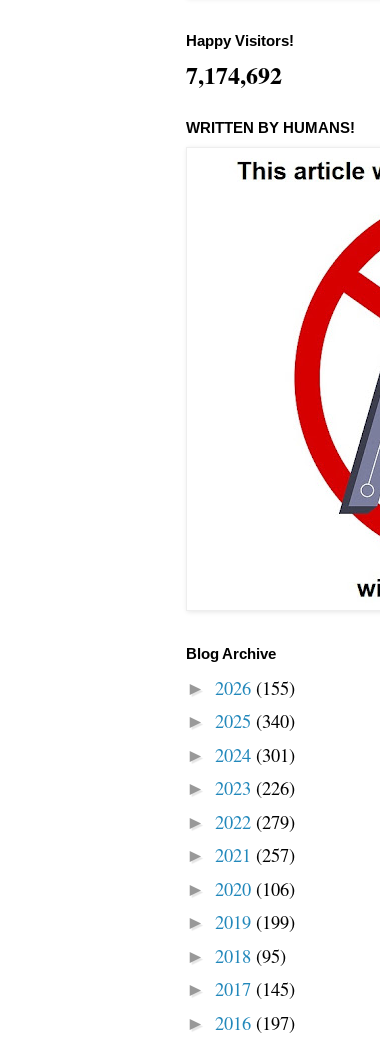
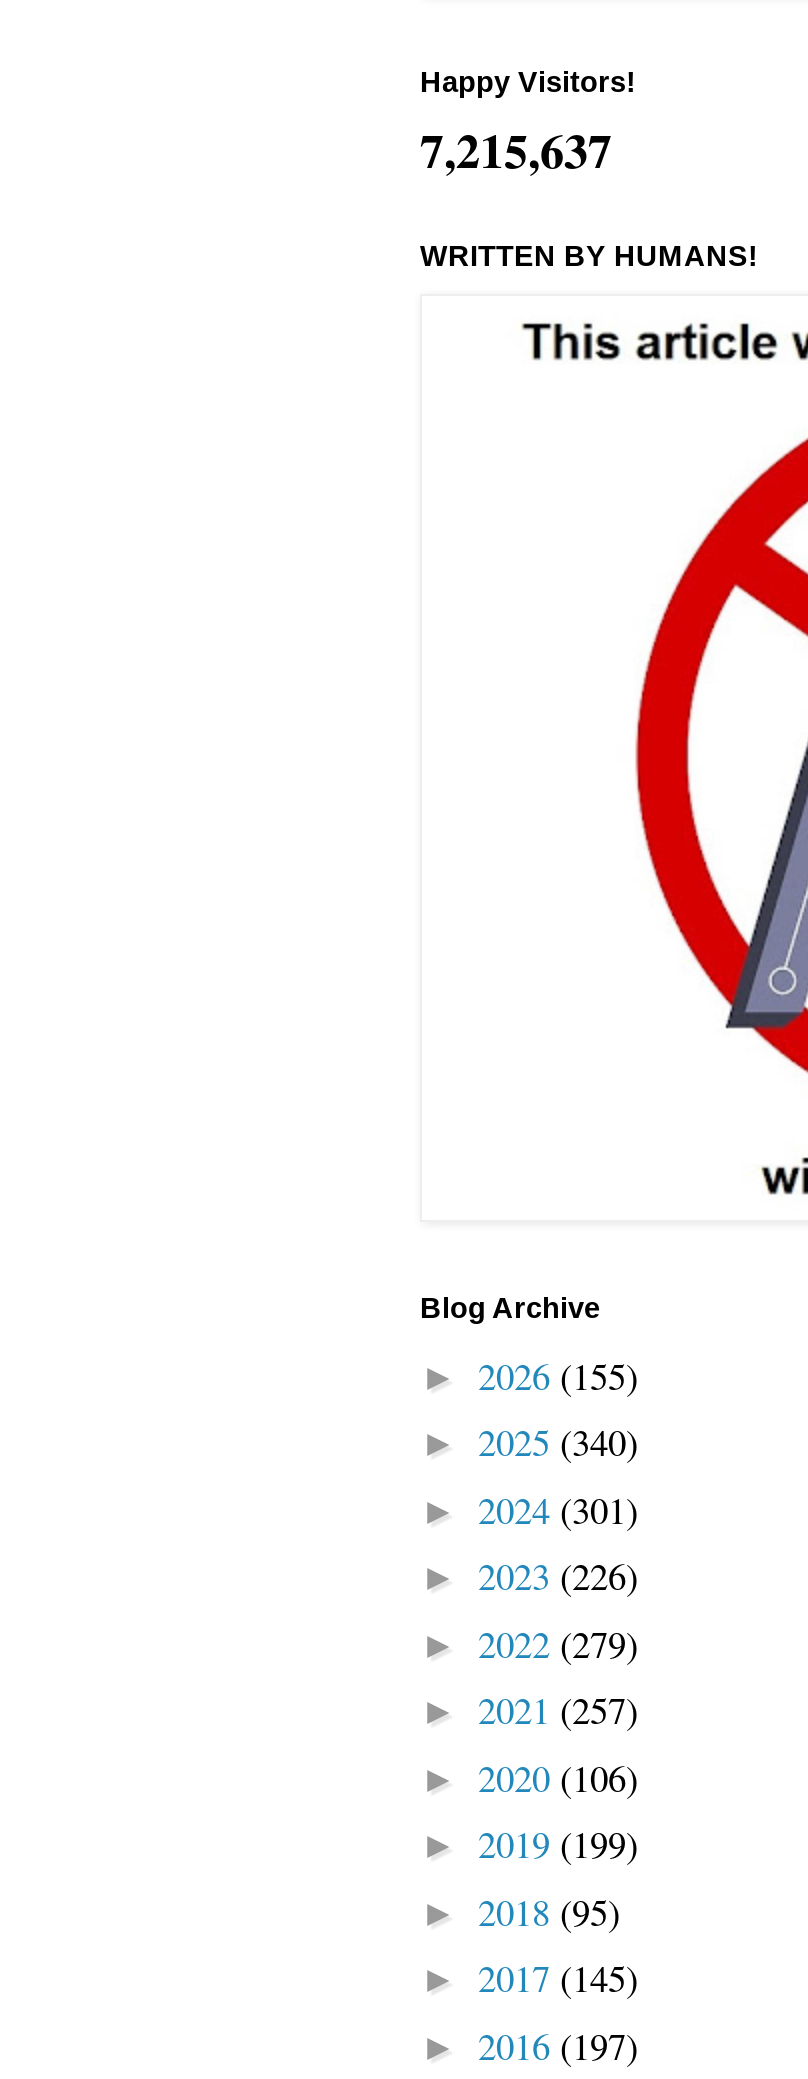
[186,57,282,92] 7,174,692 -> [420,114,612,184] 7,215,637

